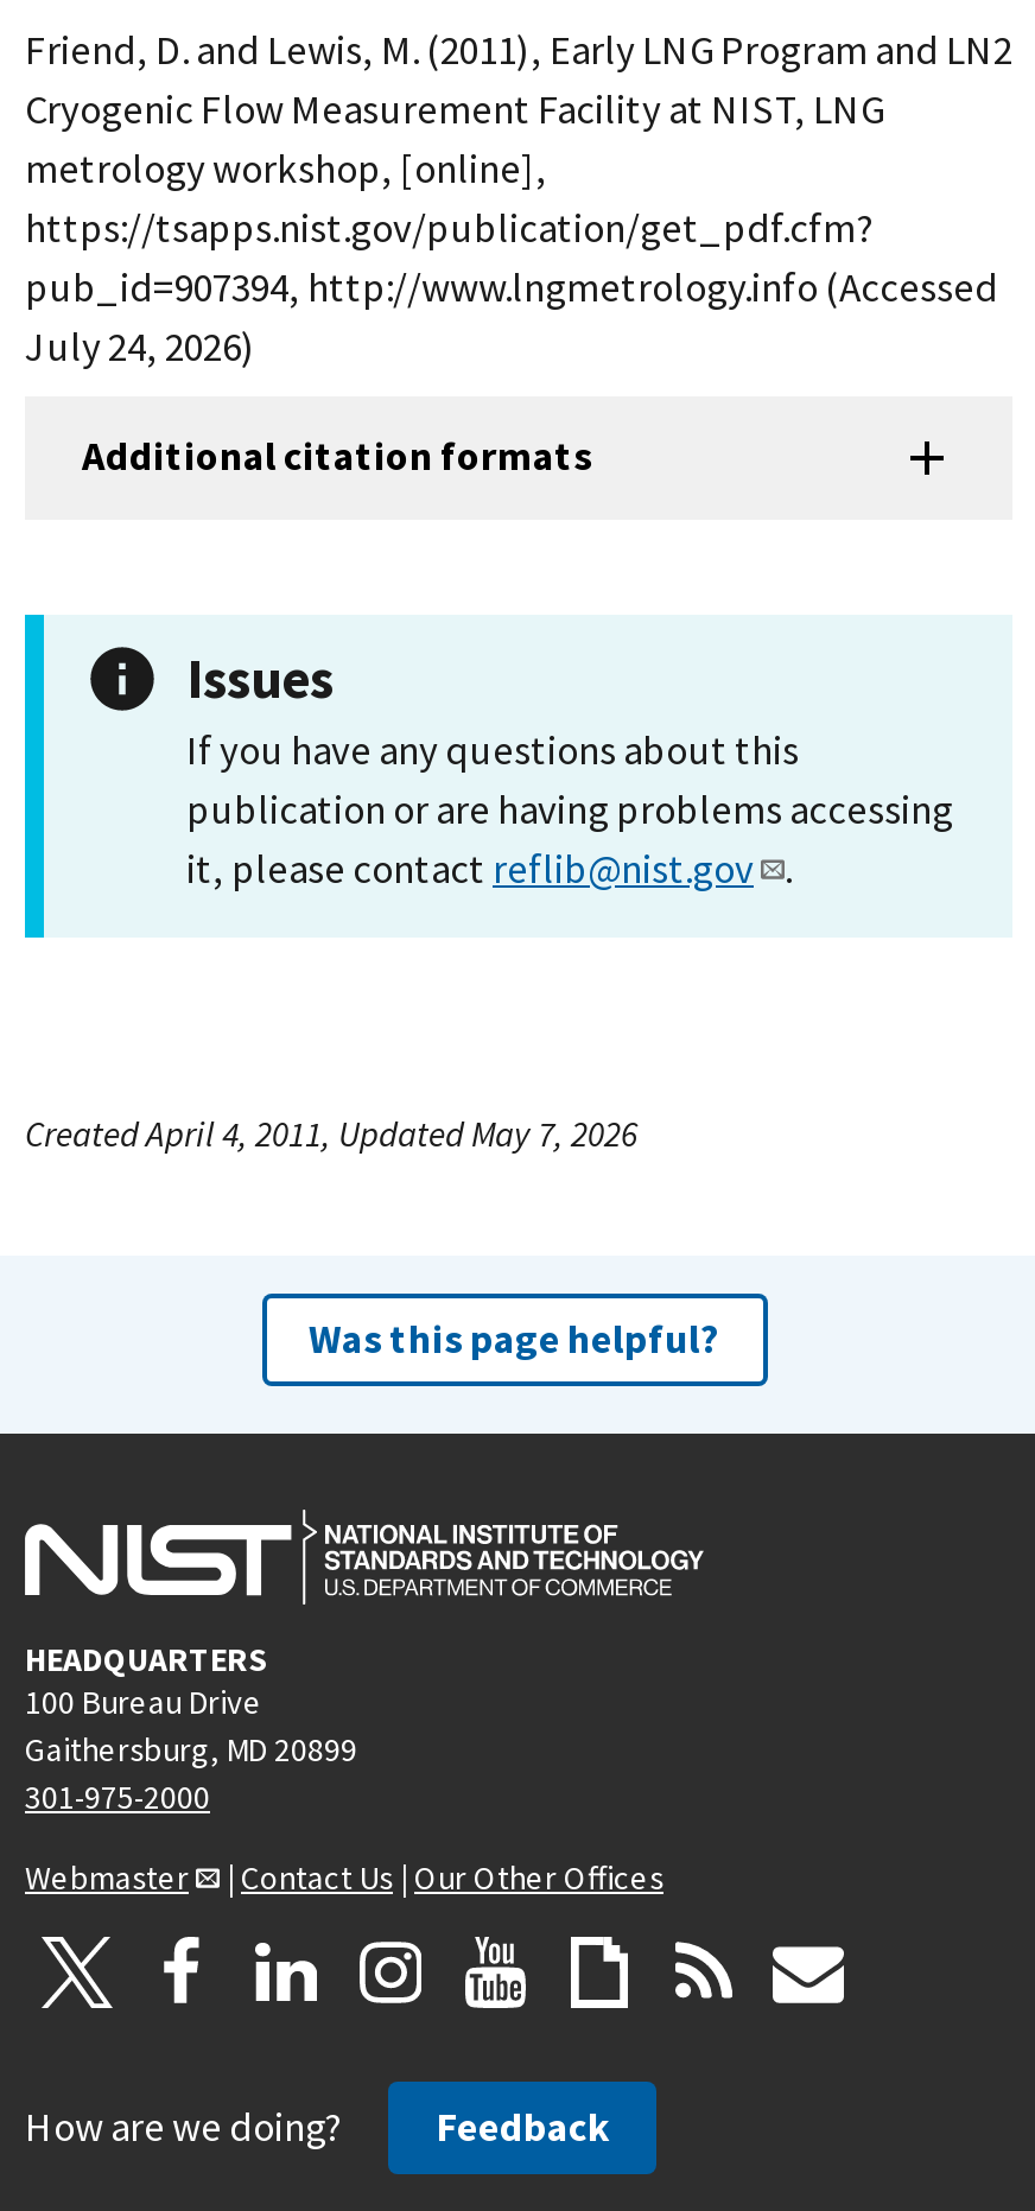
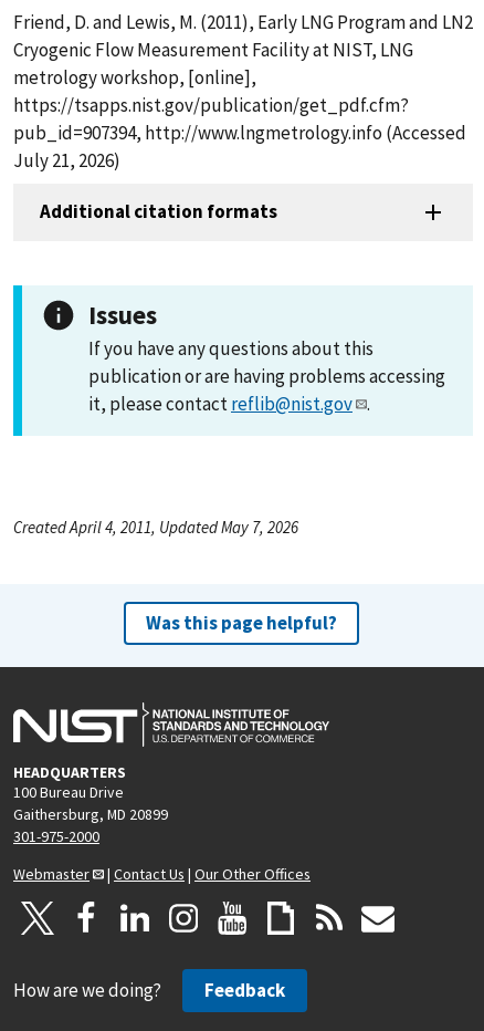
[25,320,255,372] July 24, 2026) -> [13,148,120,172] July 21, 2026)

